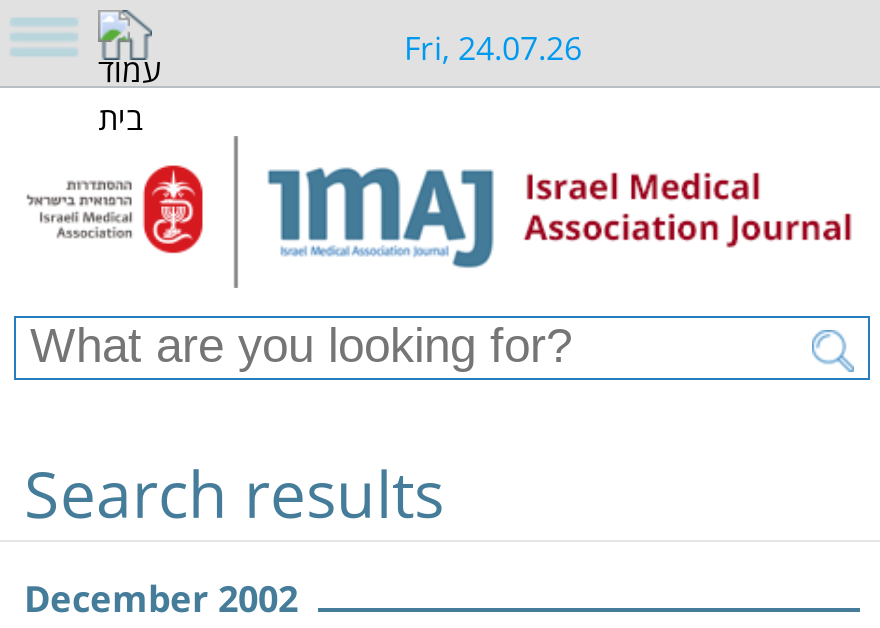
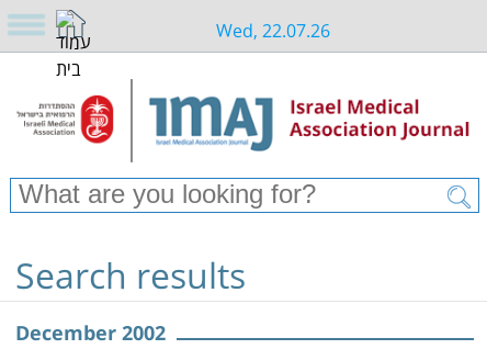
[404,10,582,76] Fri, 24.07.26 -> [216,10,330,46] Wed, 22.07.26

